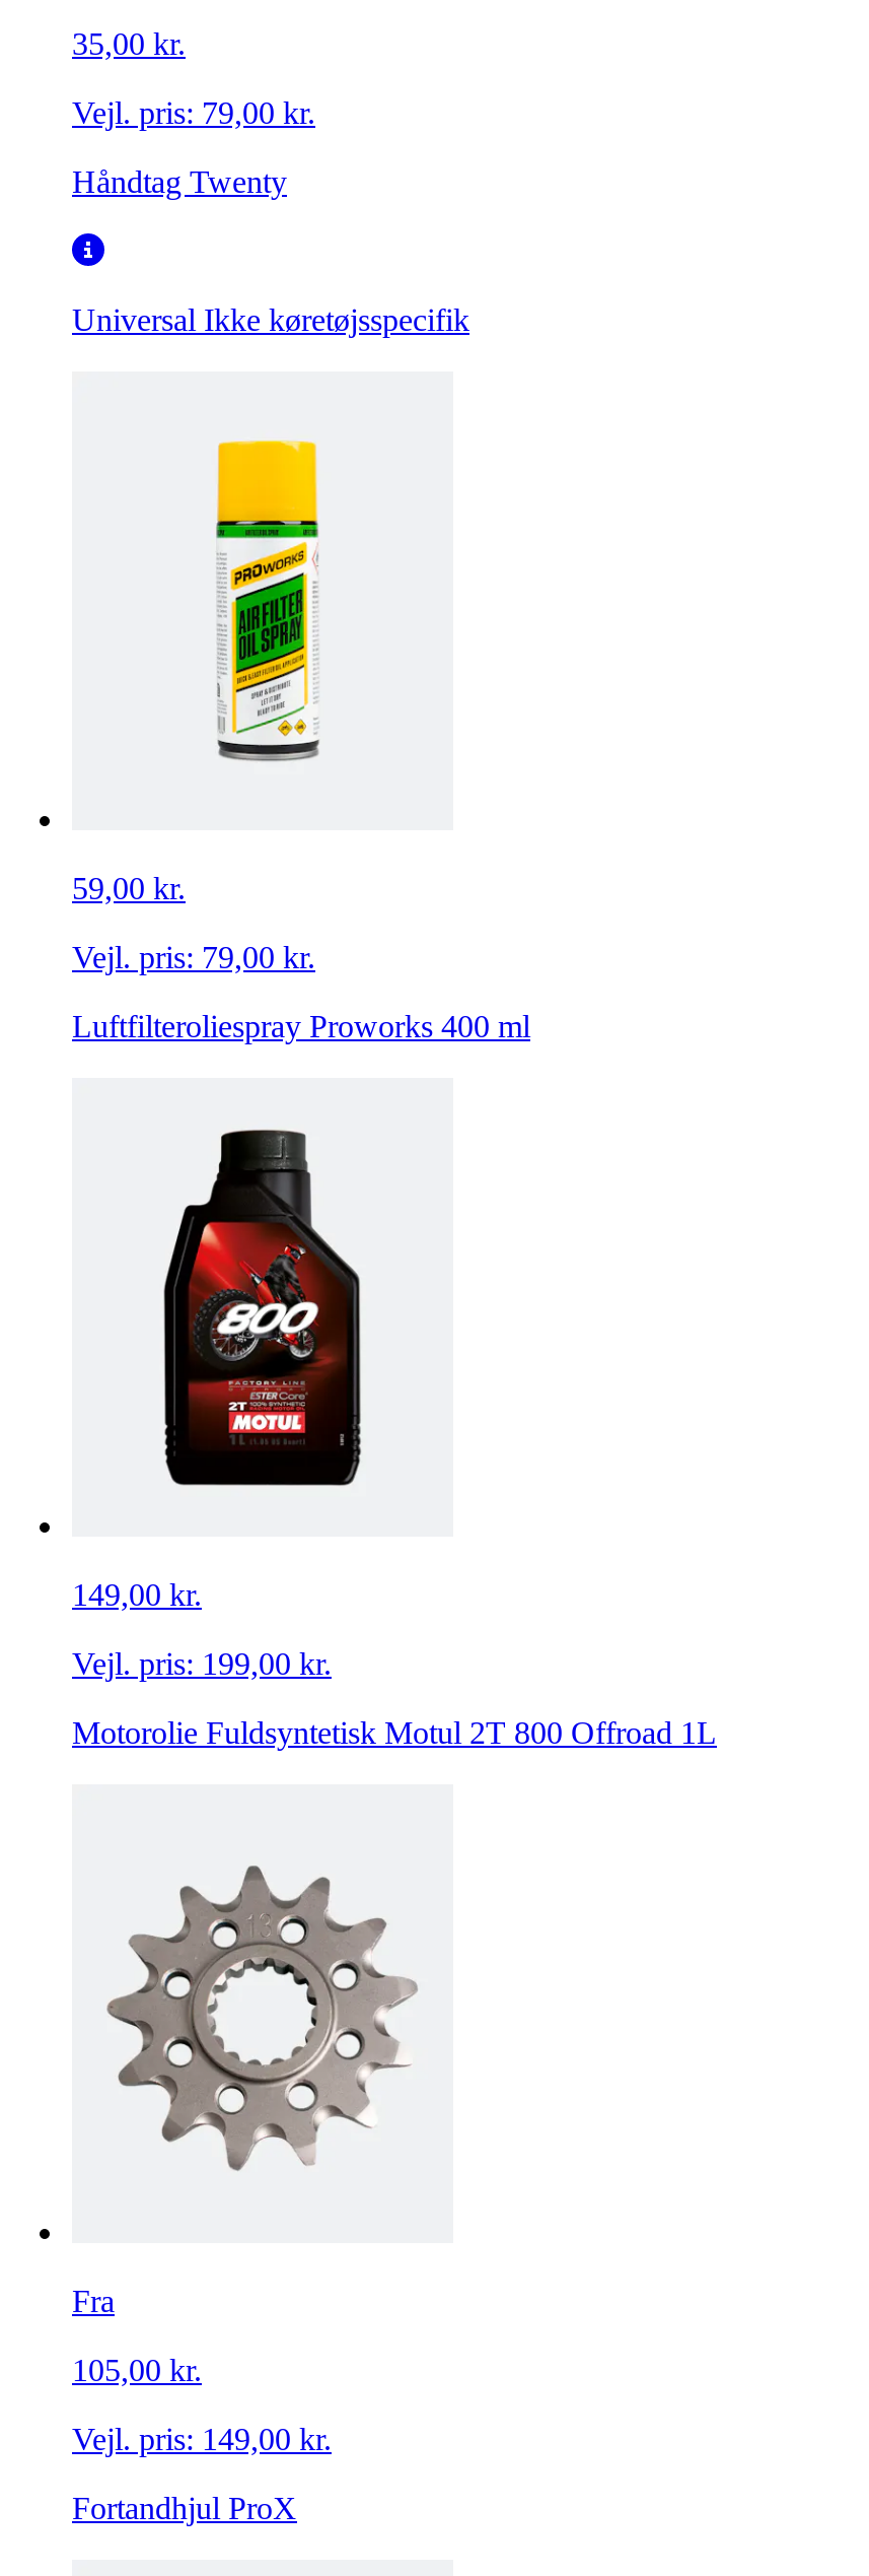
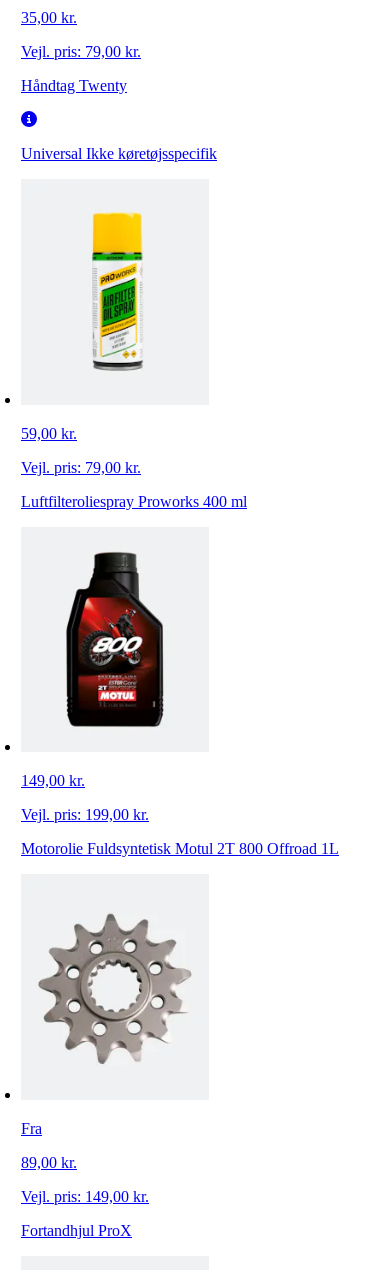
[72,2352,202,2386] 105,00 kr. -> [21,1154,77,1171] 89,00 kr.

